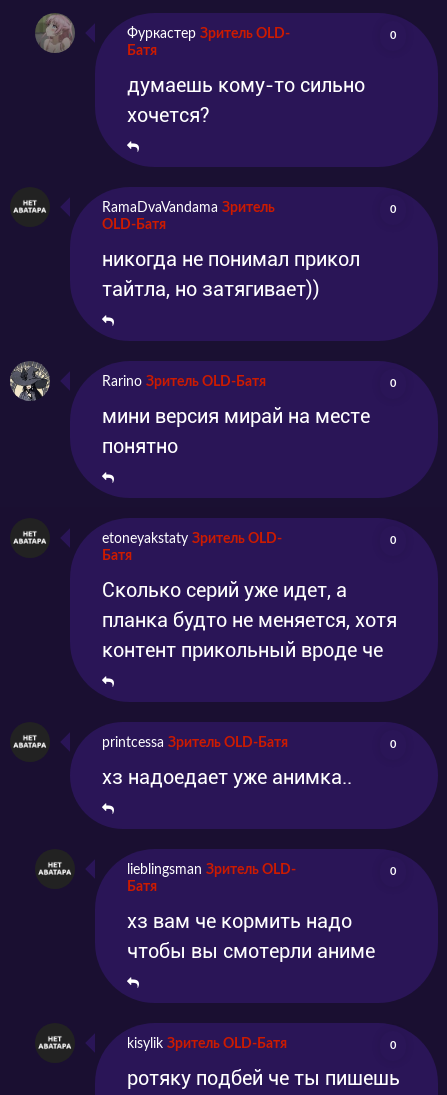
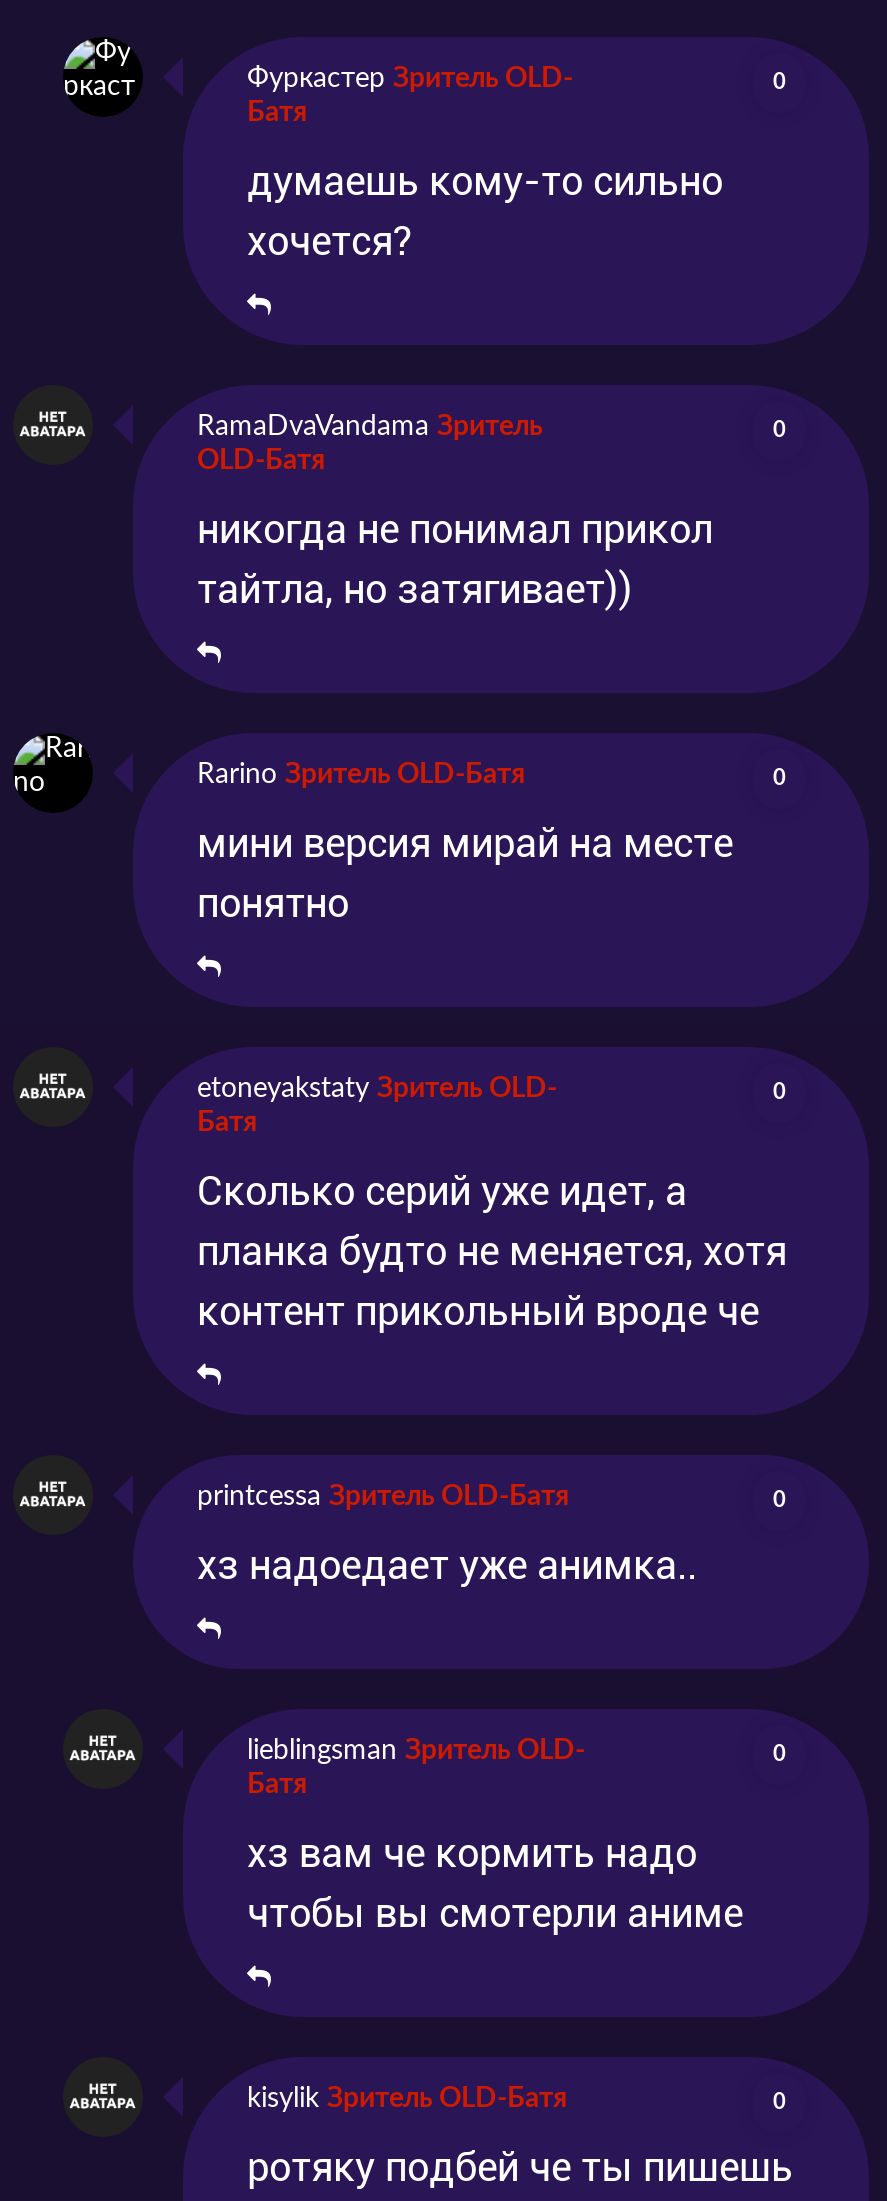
[35,13,76,54] [image] -> [63,37,143,117] [image]
[9,361,51,402] [image] -> [13,733,93,813] [image]

